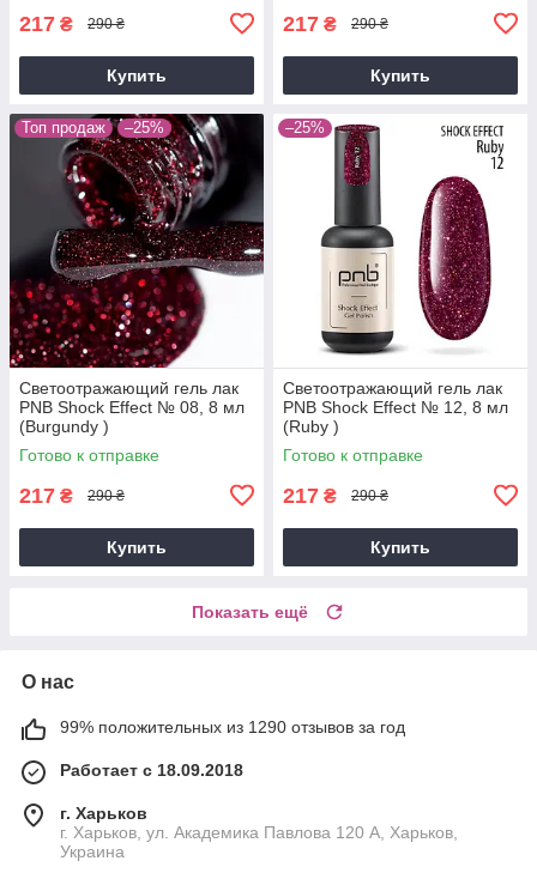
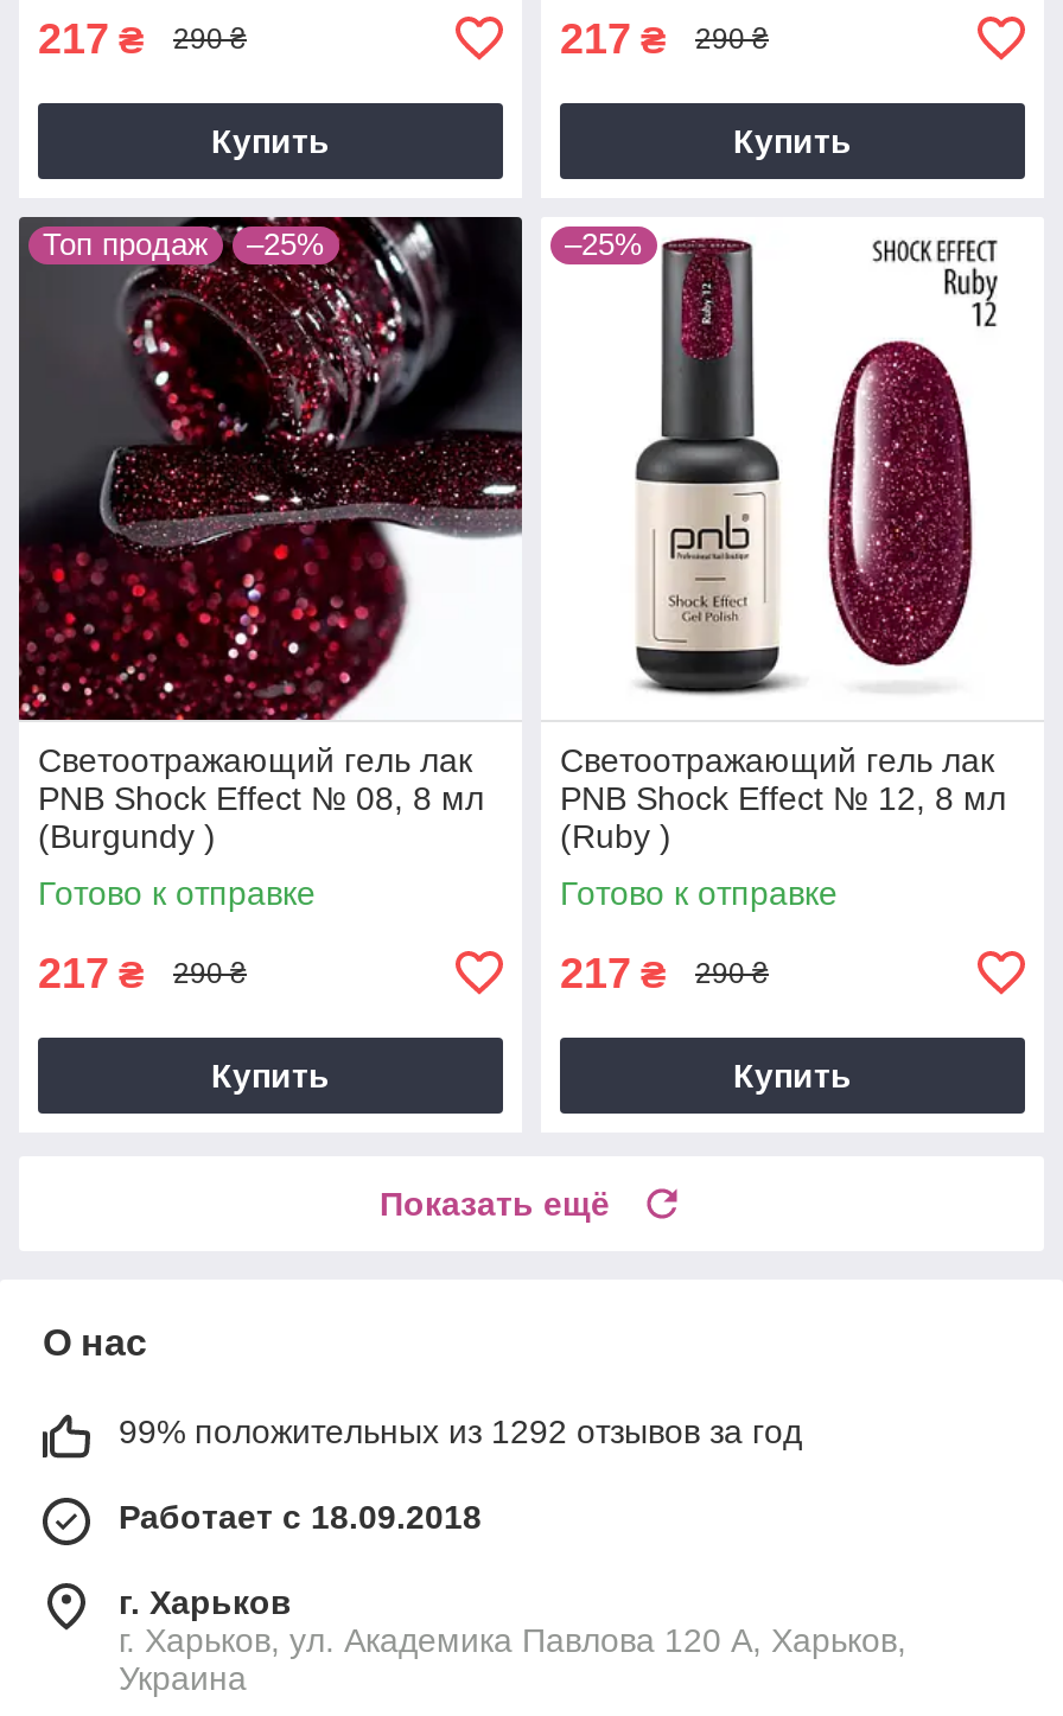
[60,717,405,736] 99% положительных из 1290 отзывов за год -> [119,1412,802,1450] 99% положительных из 1292 отзывов за год

